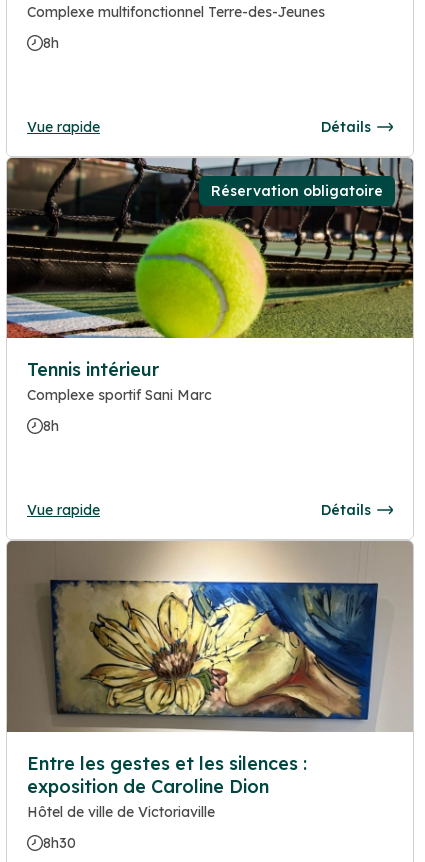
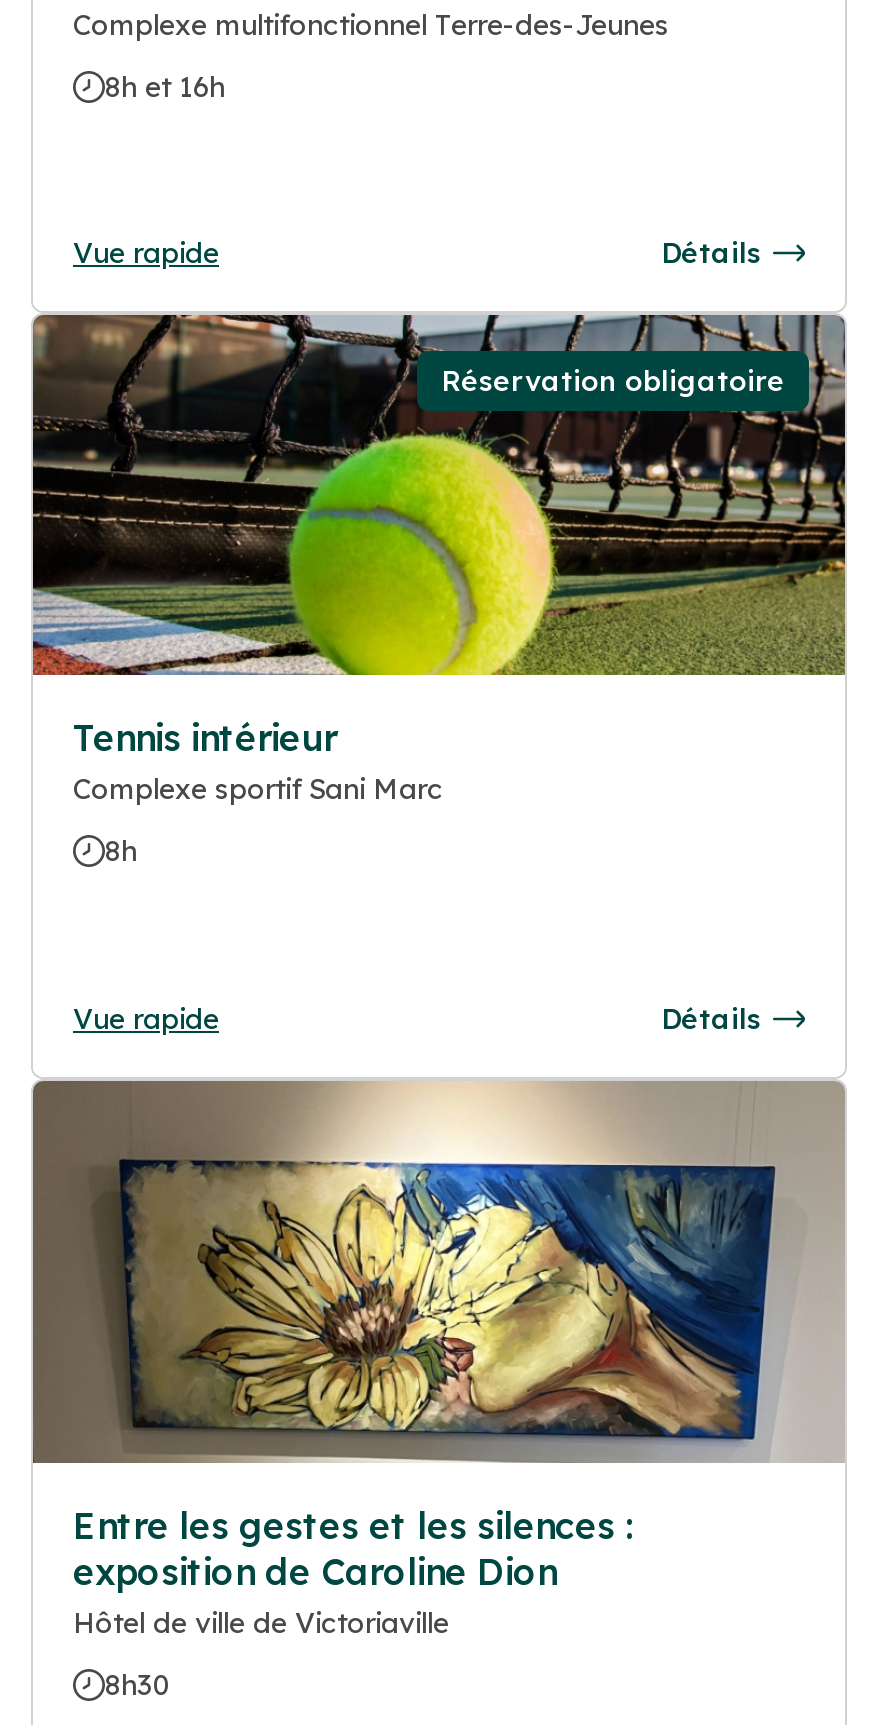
[43,34,59,52] 8h -> [105,69,225,105] 8h et 16h

